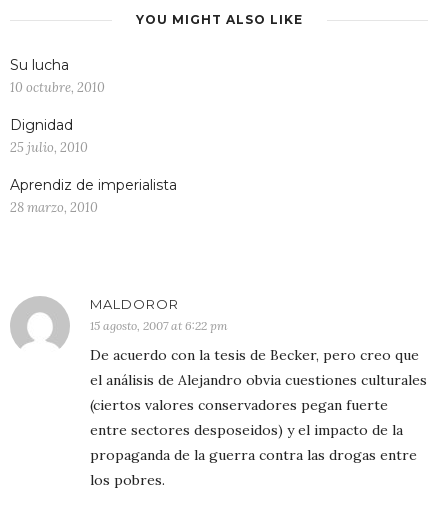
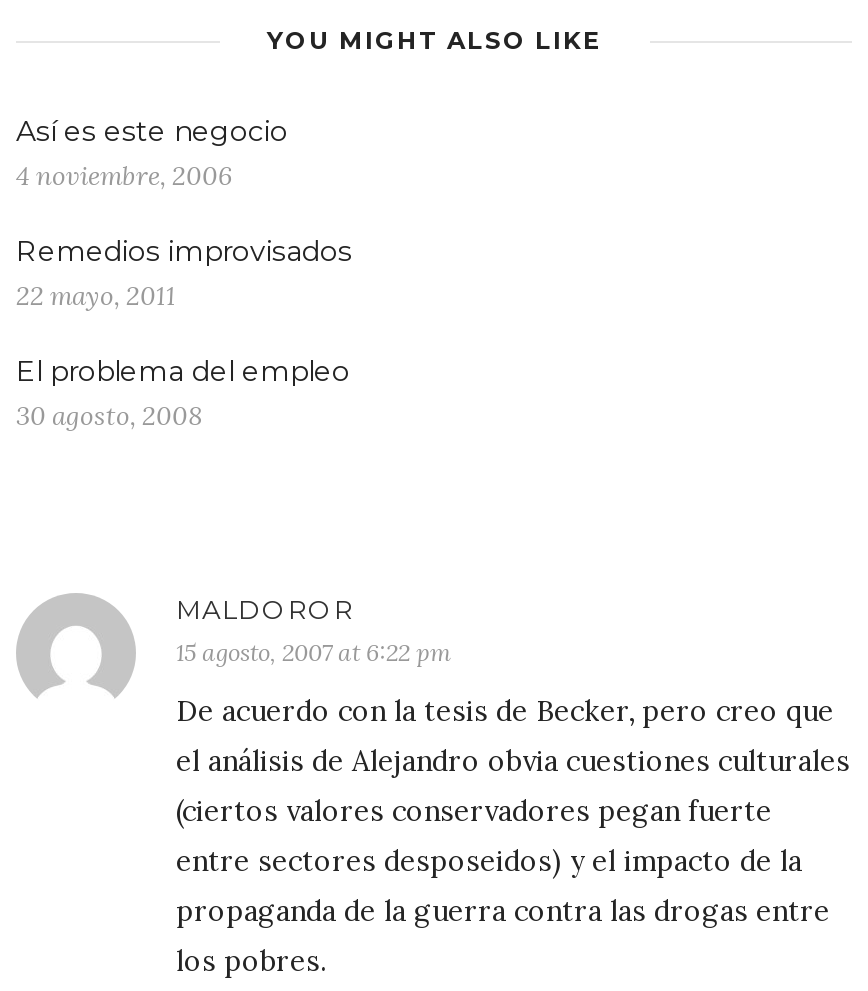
[10,56,105,96] Su lucha | 10 octubre, 2010 -> [16,114,288,194] Así es este negocio | 4 noviembre, 2006
[10,116,88,156] Dignidad | 25 julio, 2010 -> [16,234,352,314] Remedios improvisados | 22 mayo, 2011
[10,176,177,216] Aprendiz de imperialista | 28 marzo, 2010 -> [16,354,350,434] El problema del empleo | 30 agosto, 2008

